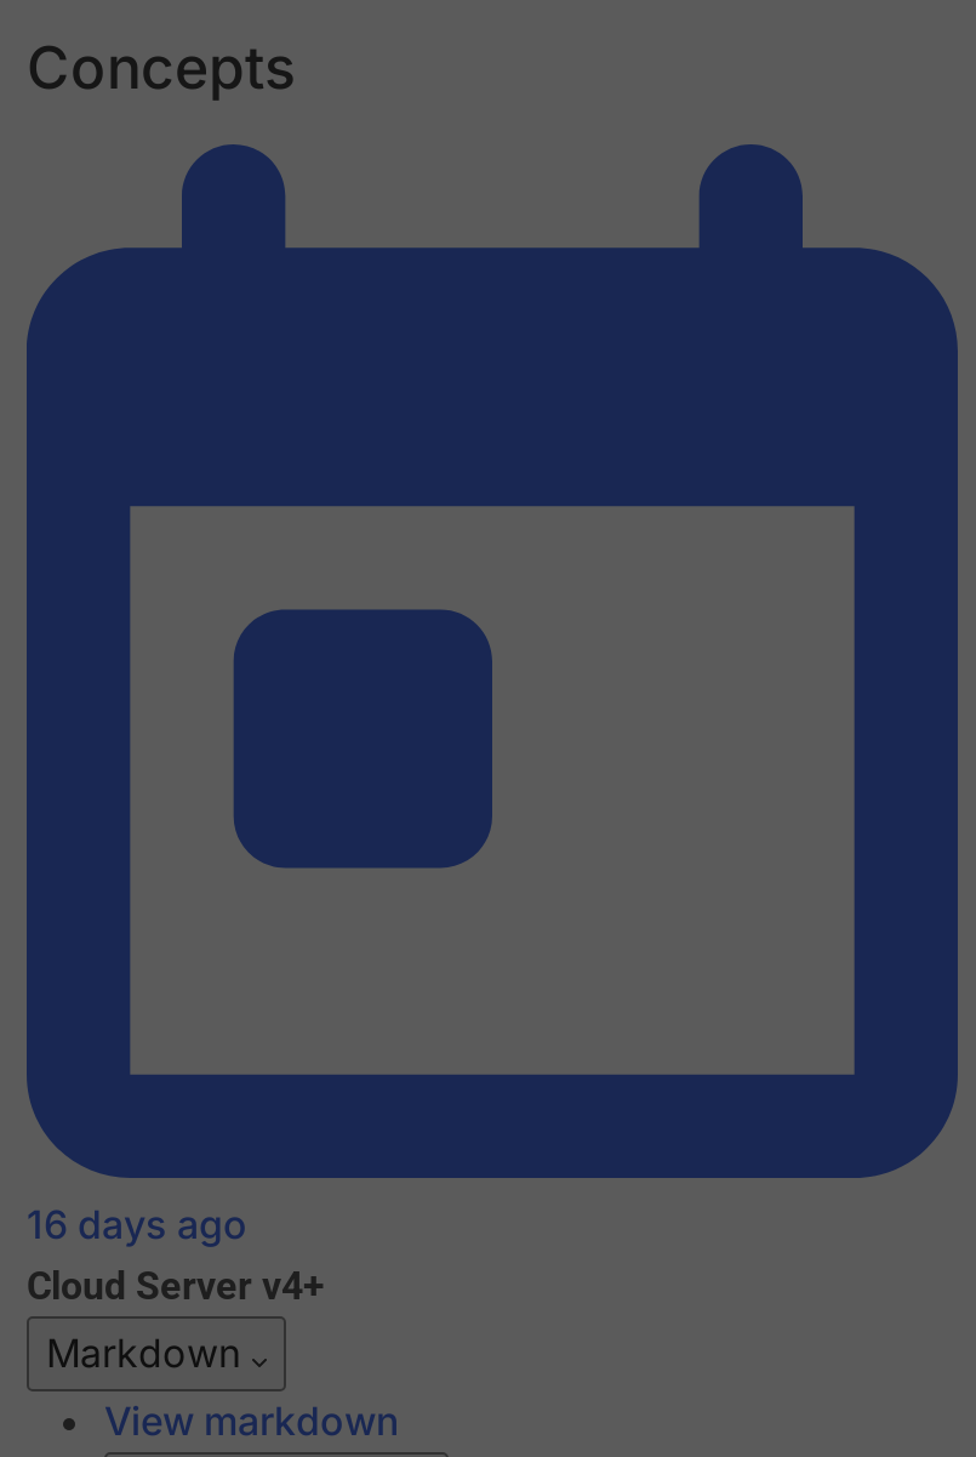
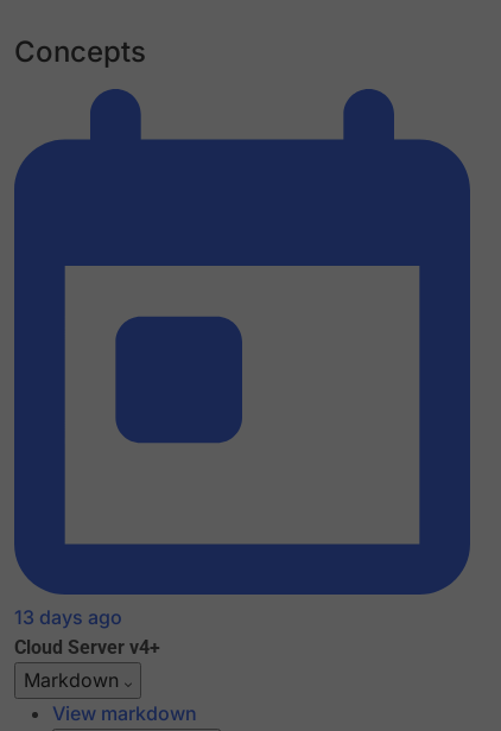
[27,1201,247,1250] 16 days ago -> [14,606,122,630] 13 days ago

